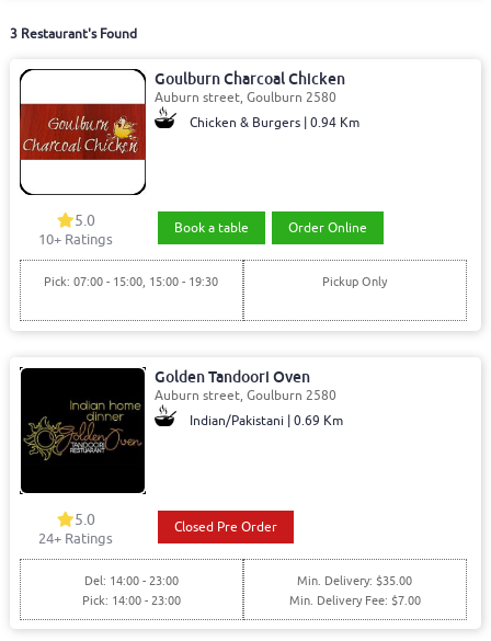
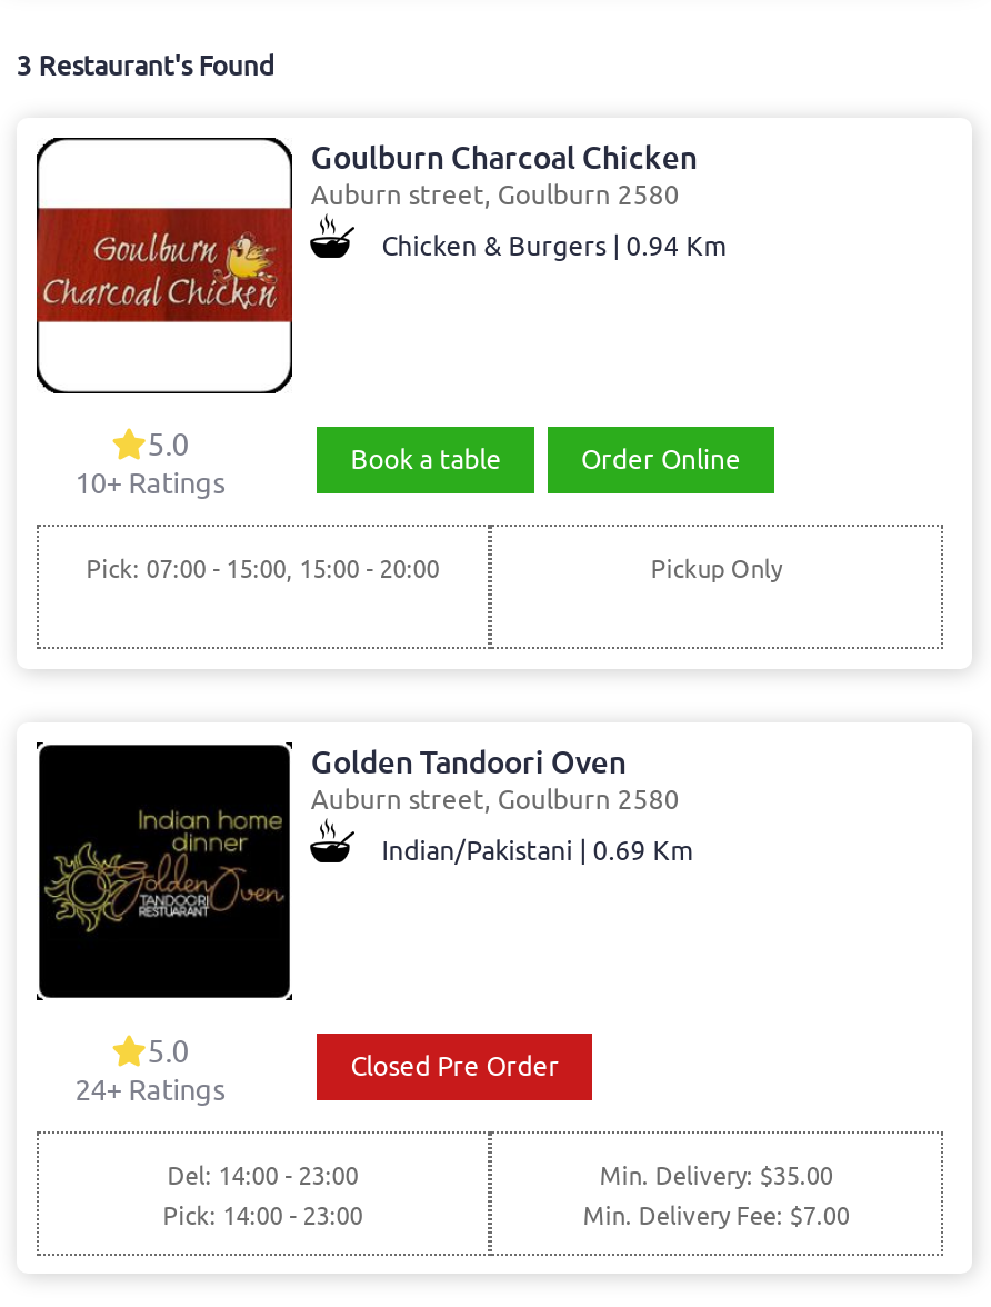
[44,274,218,289] Pick: 07:00 - 15:00, 15:00 - 19:30 -> [86,554,439,585] Pick: 07:00 - 15:00, 15:00 - 20:00

